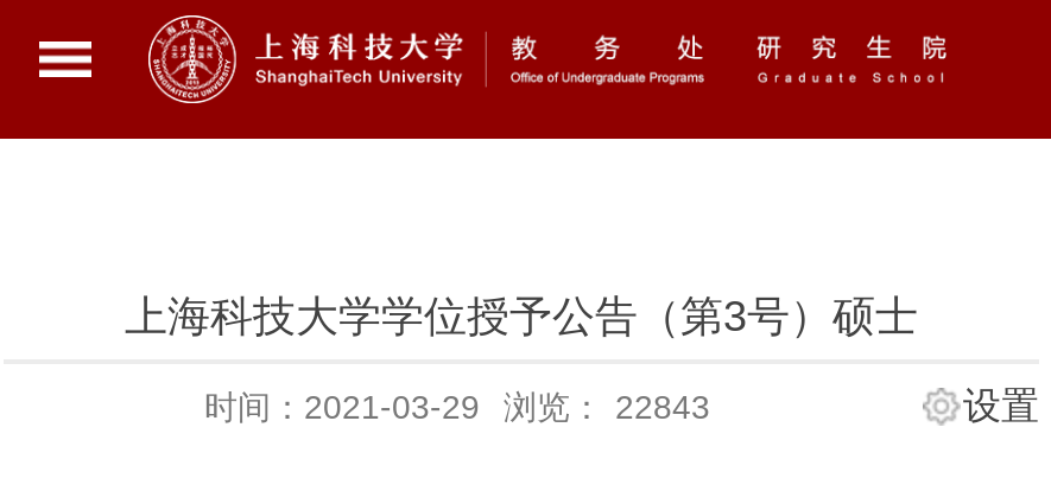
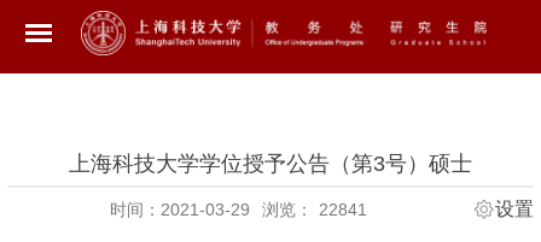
[204,387,710,425] 时间：2021-03-29 浏览： 22843 -> [109,200,367,219] 时间：2021-03-29 浏览： 22841

